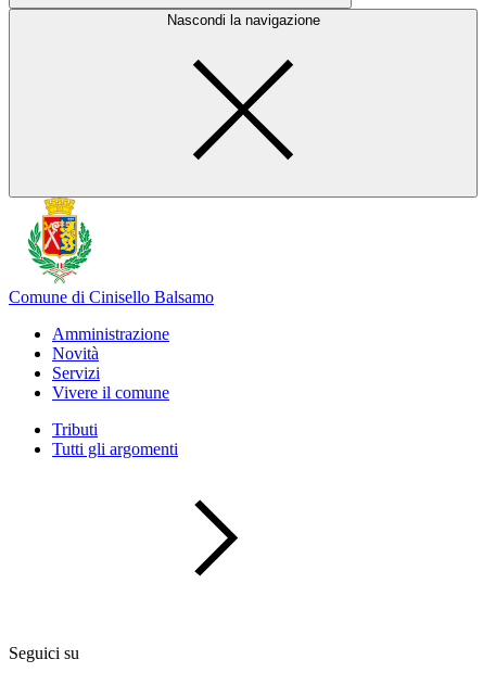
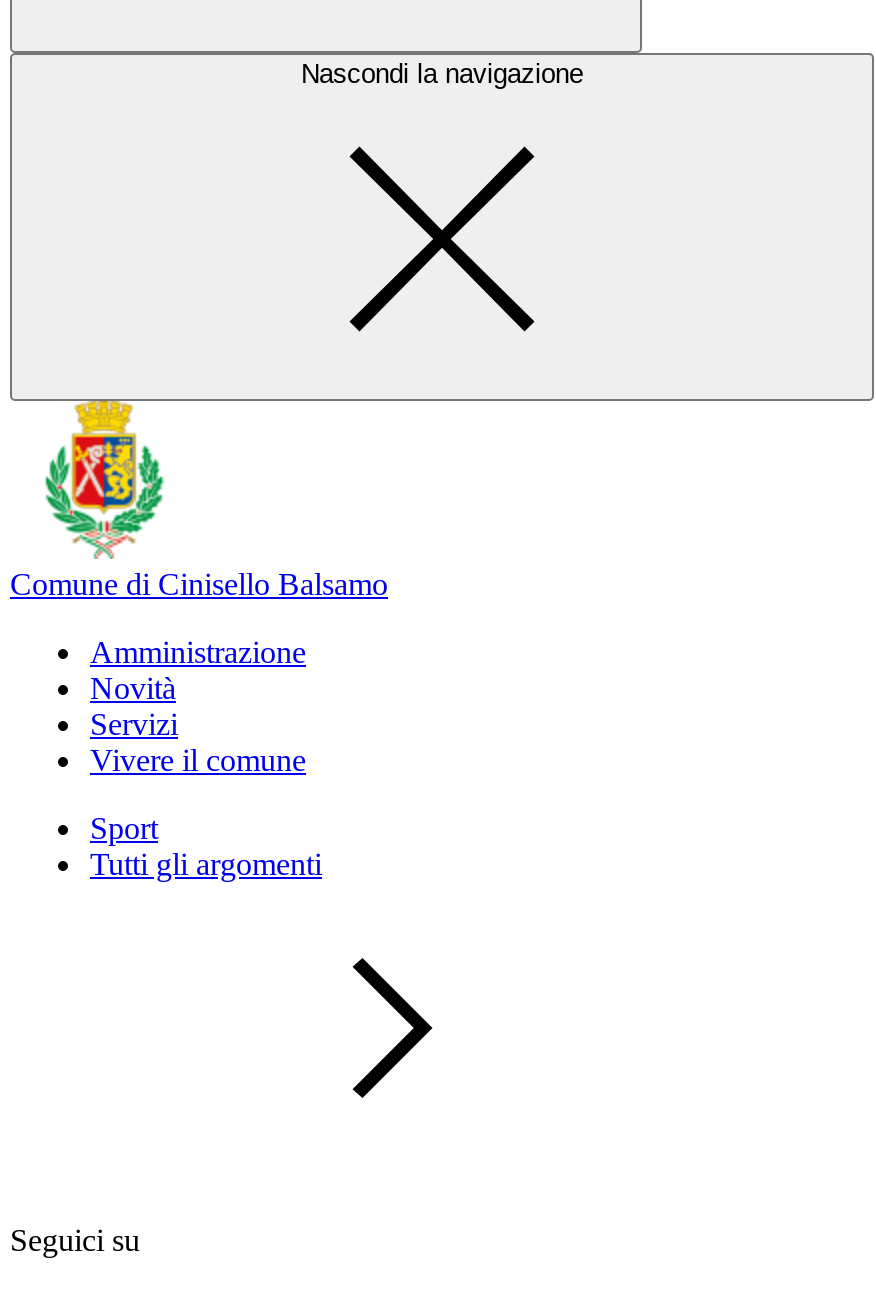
[52,420,98,439] Tributi -> [90,811,158,845] Sport

